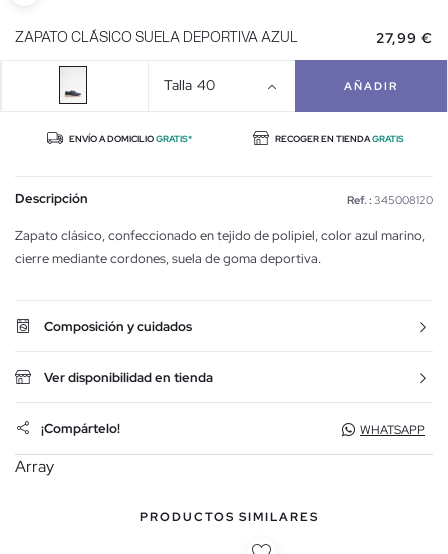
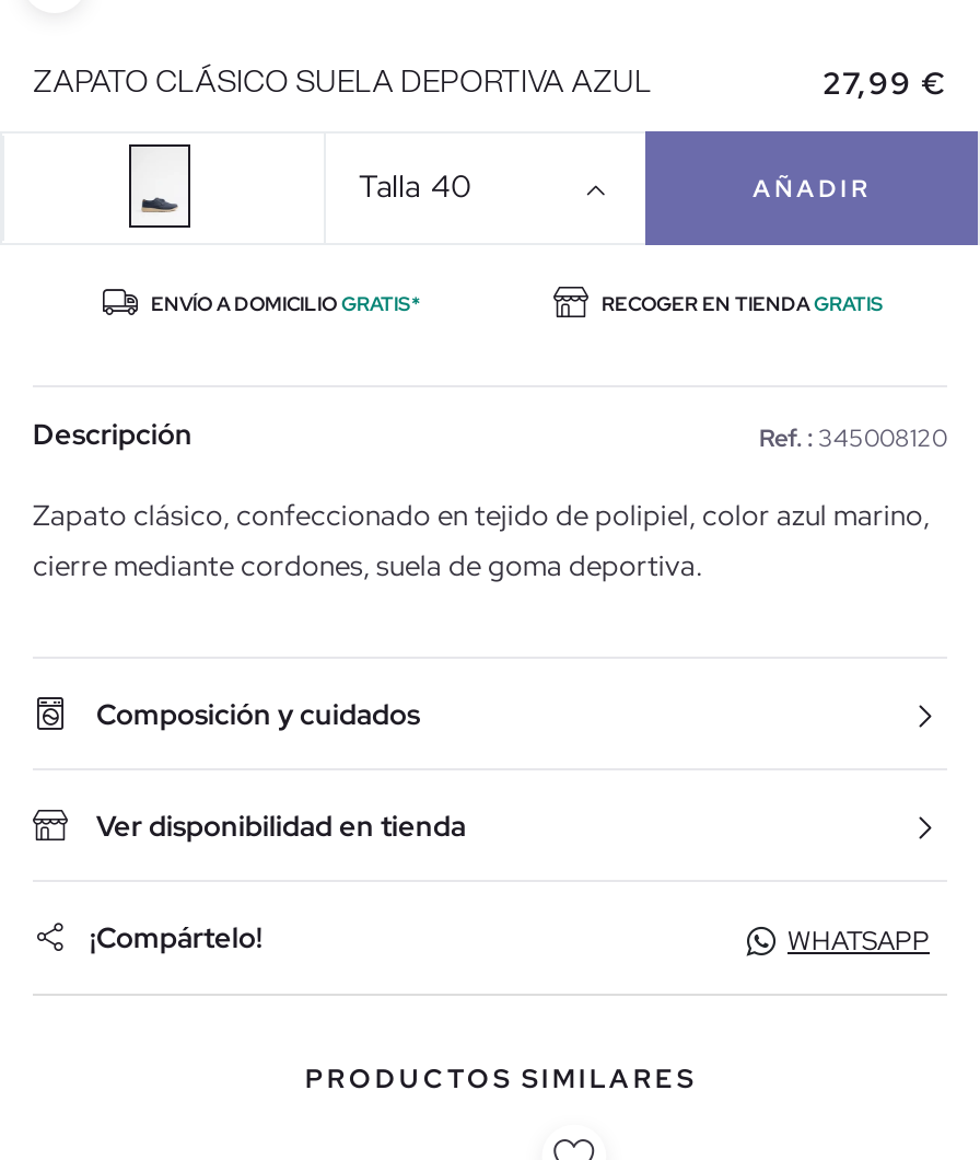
[15,456,54,477] Array -> none

